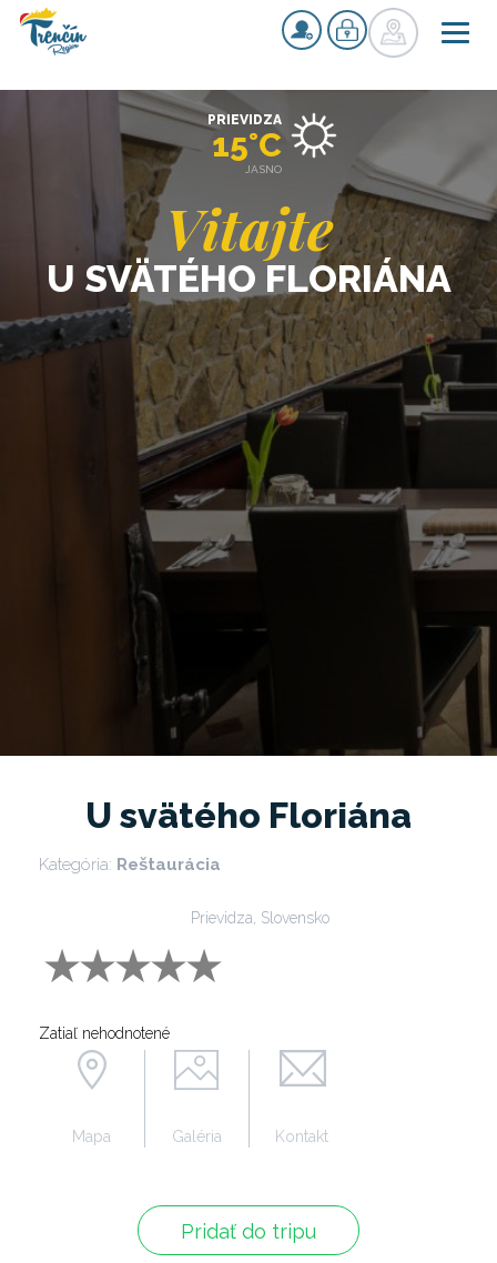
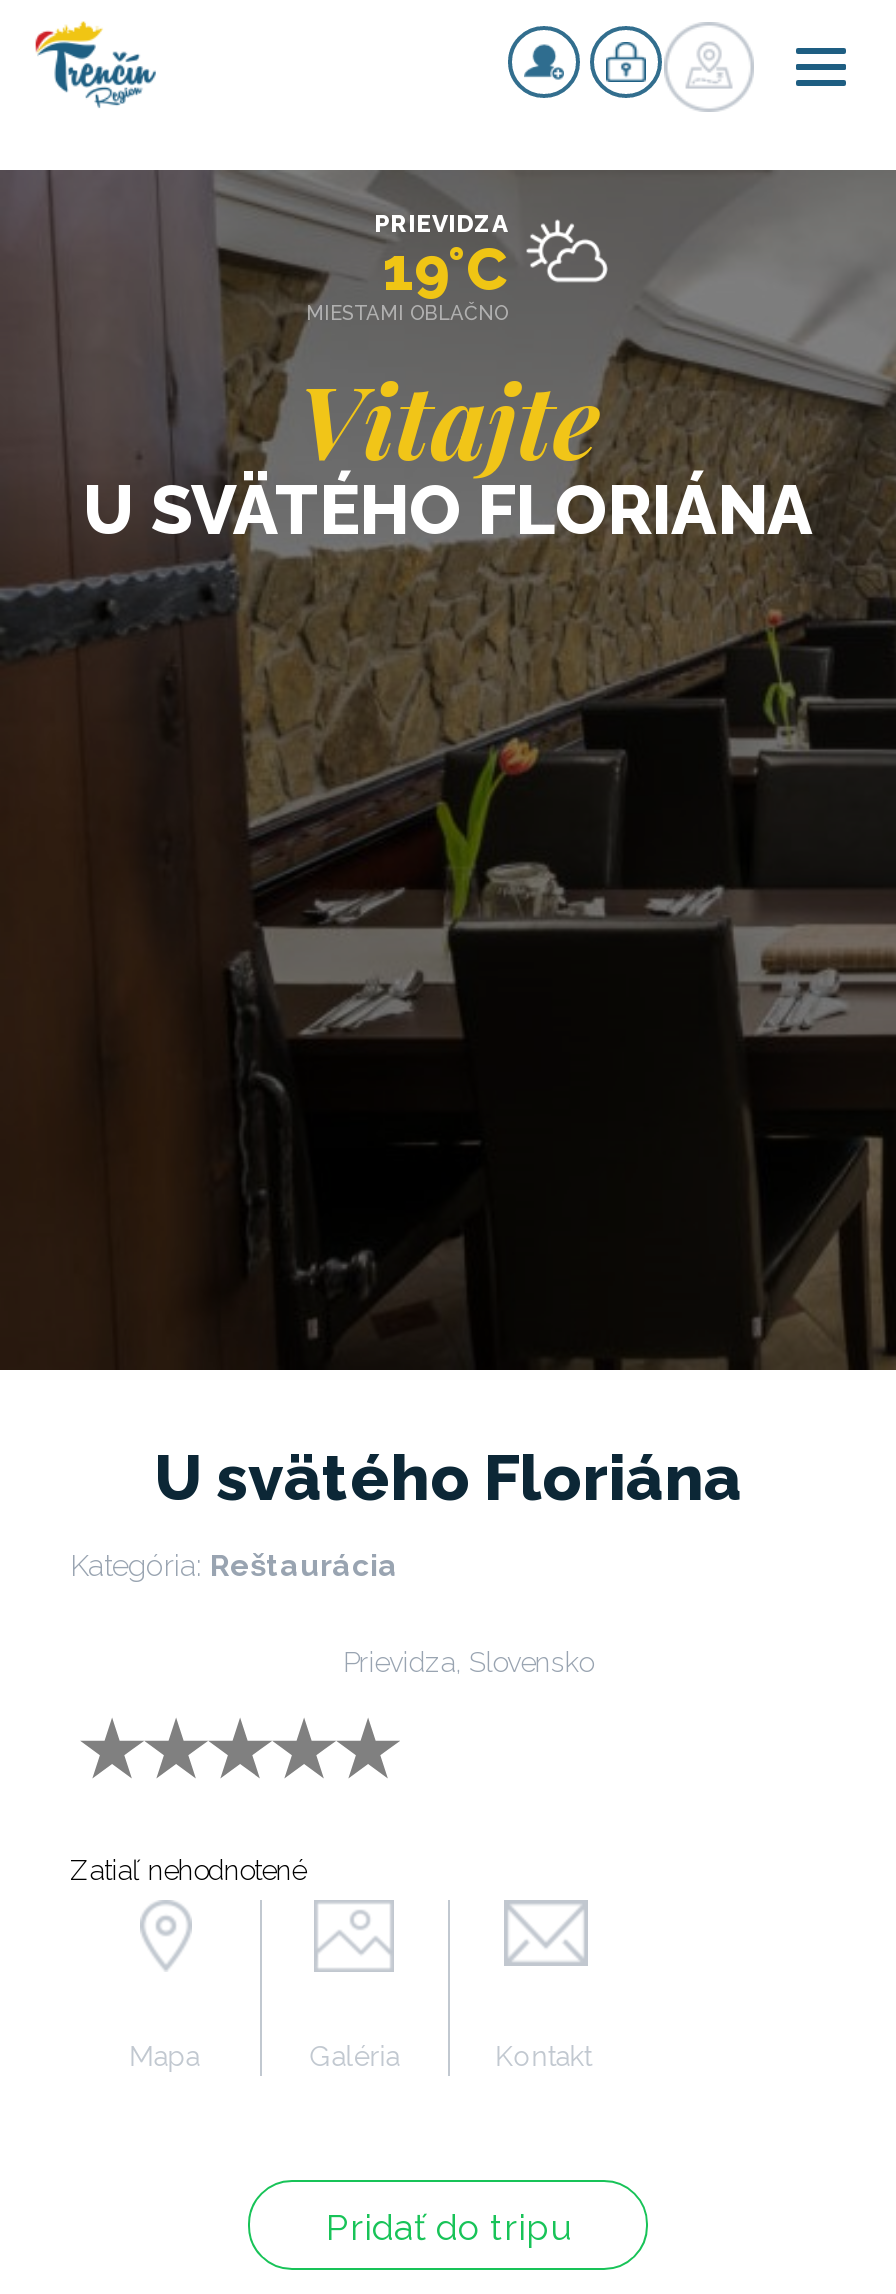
[212,112,337,175] [image] | 15°C | JASNO -> [306,214,608,324] [image] | 19°C | MIESTAMI OBLAČNO

